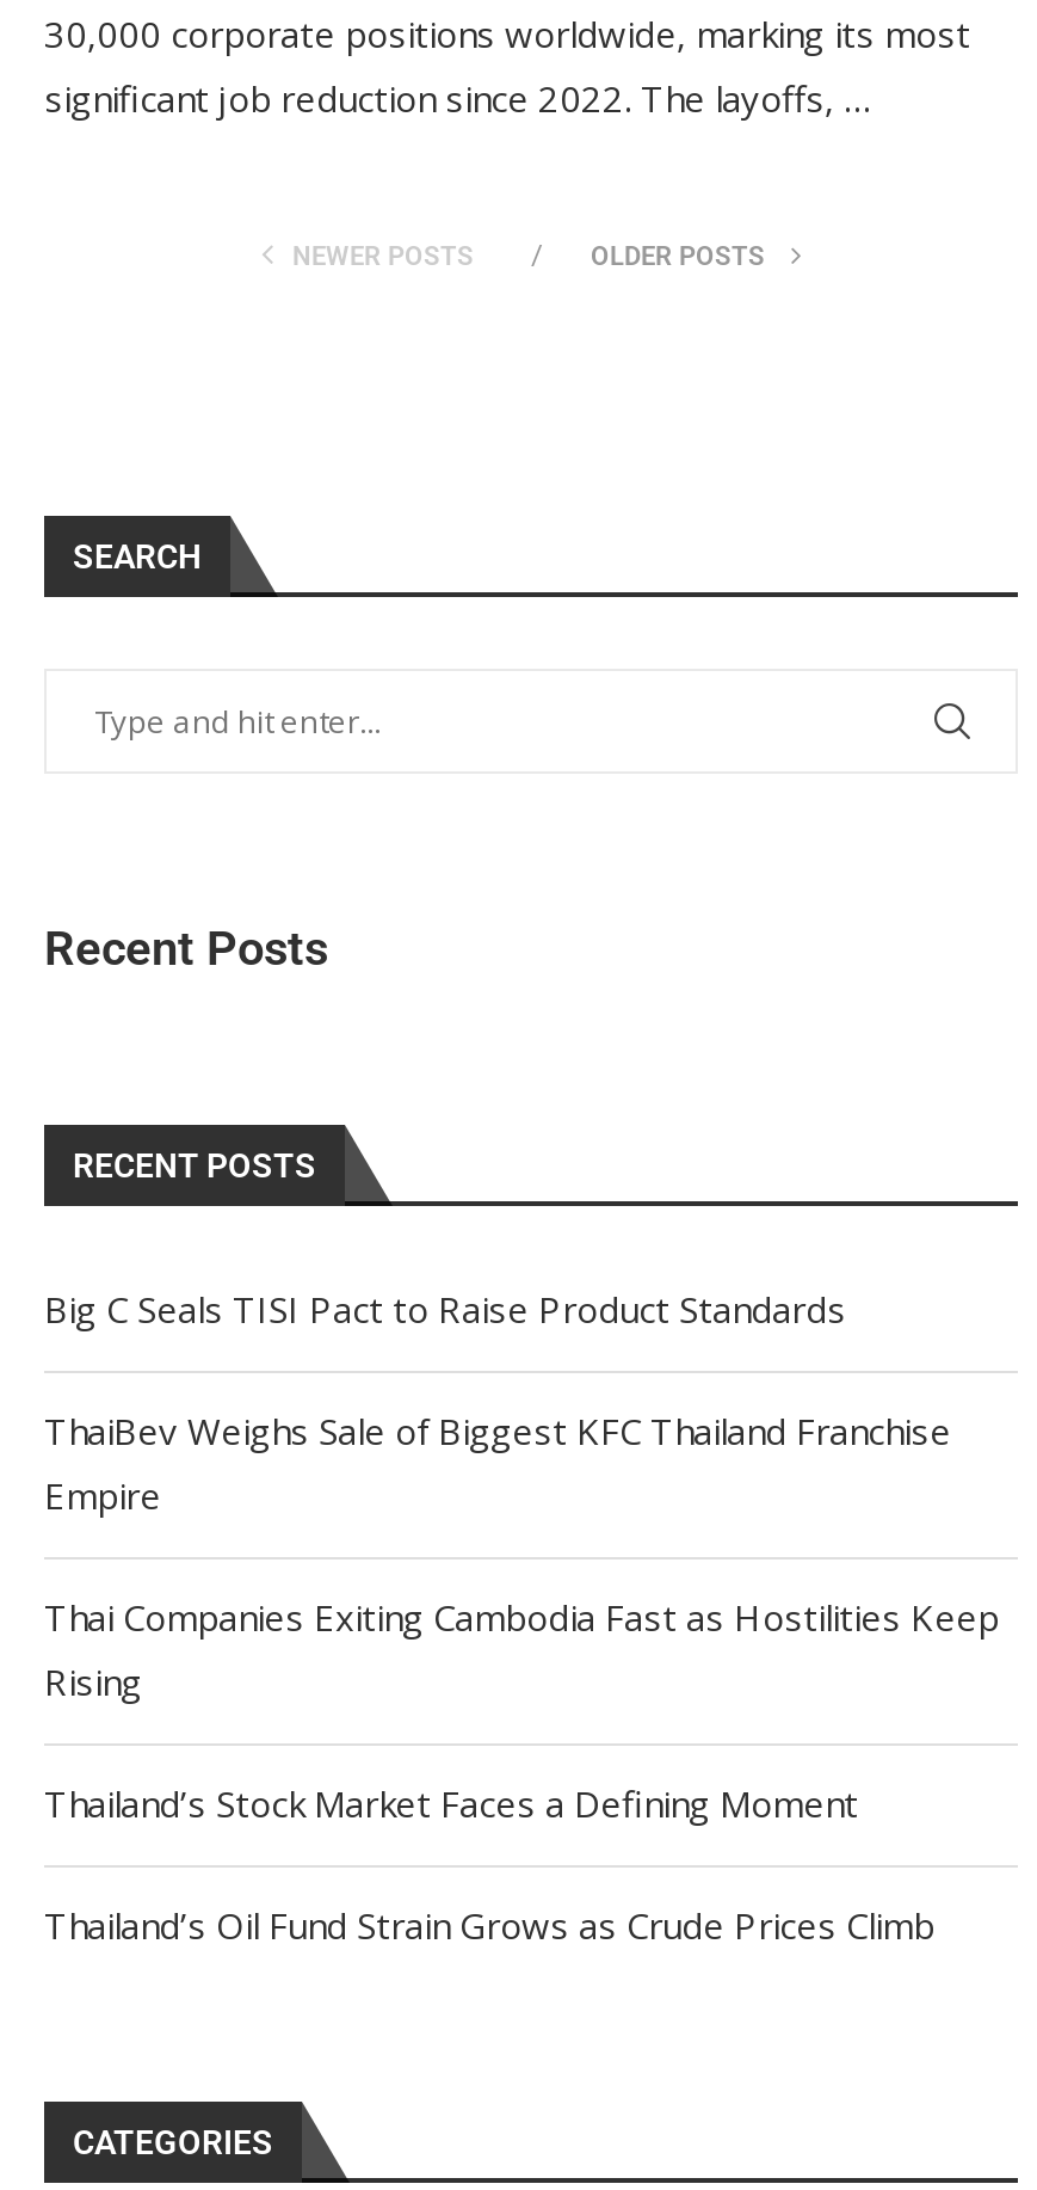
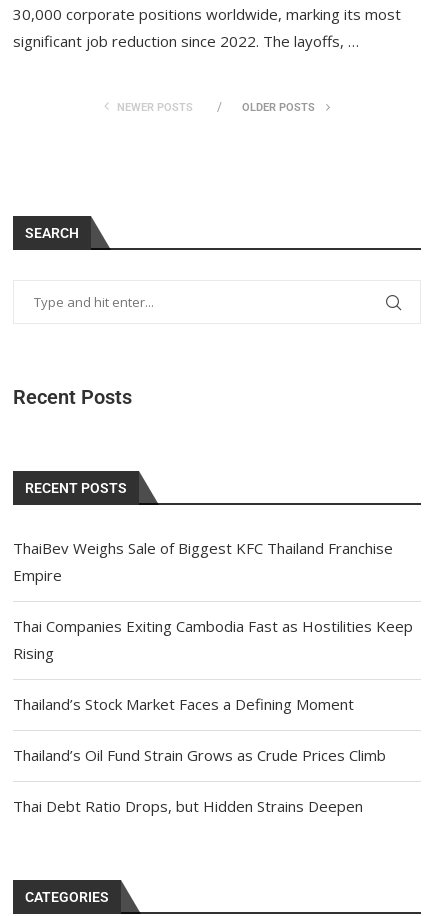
[44,1285,846,1333] Big C Seals TISI Pact to Raise Product Standards -> none
moved [44,1407,999,1949] -> [13,538,413,765]: ThaiBev Weighs Sale of Biggest KFC Thailand Franchise | Empire | Thai Companies Exiting Cambodia Fast as Hostilities Keep | Rising | Thailand’s Stock Market Faces a Defining Moment | Thailand’s Oil Fund Strain Grows as Crude Prices Climb
none -> [13,796,363,816] Thai Debt Ratio Drops, but Hidden Strains Deepen

